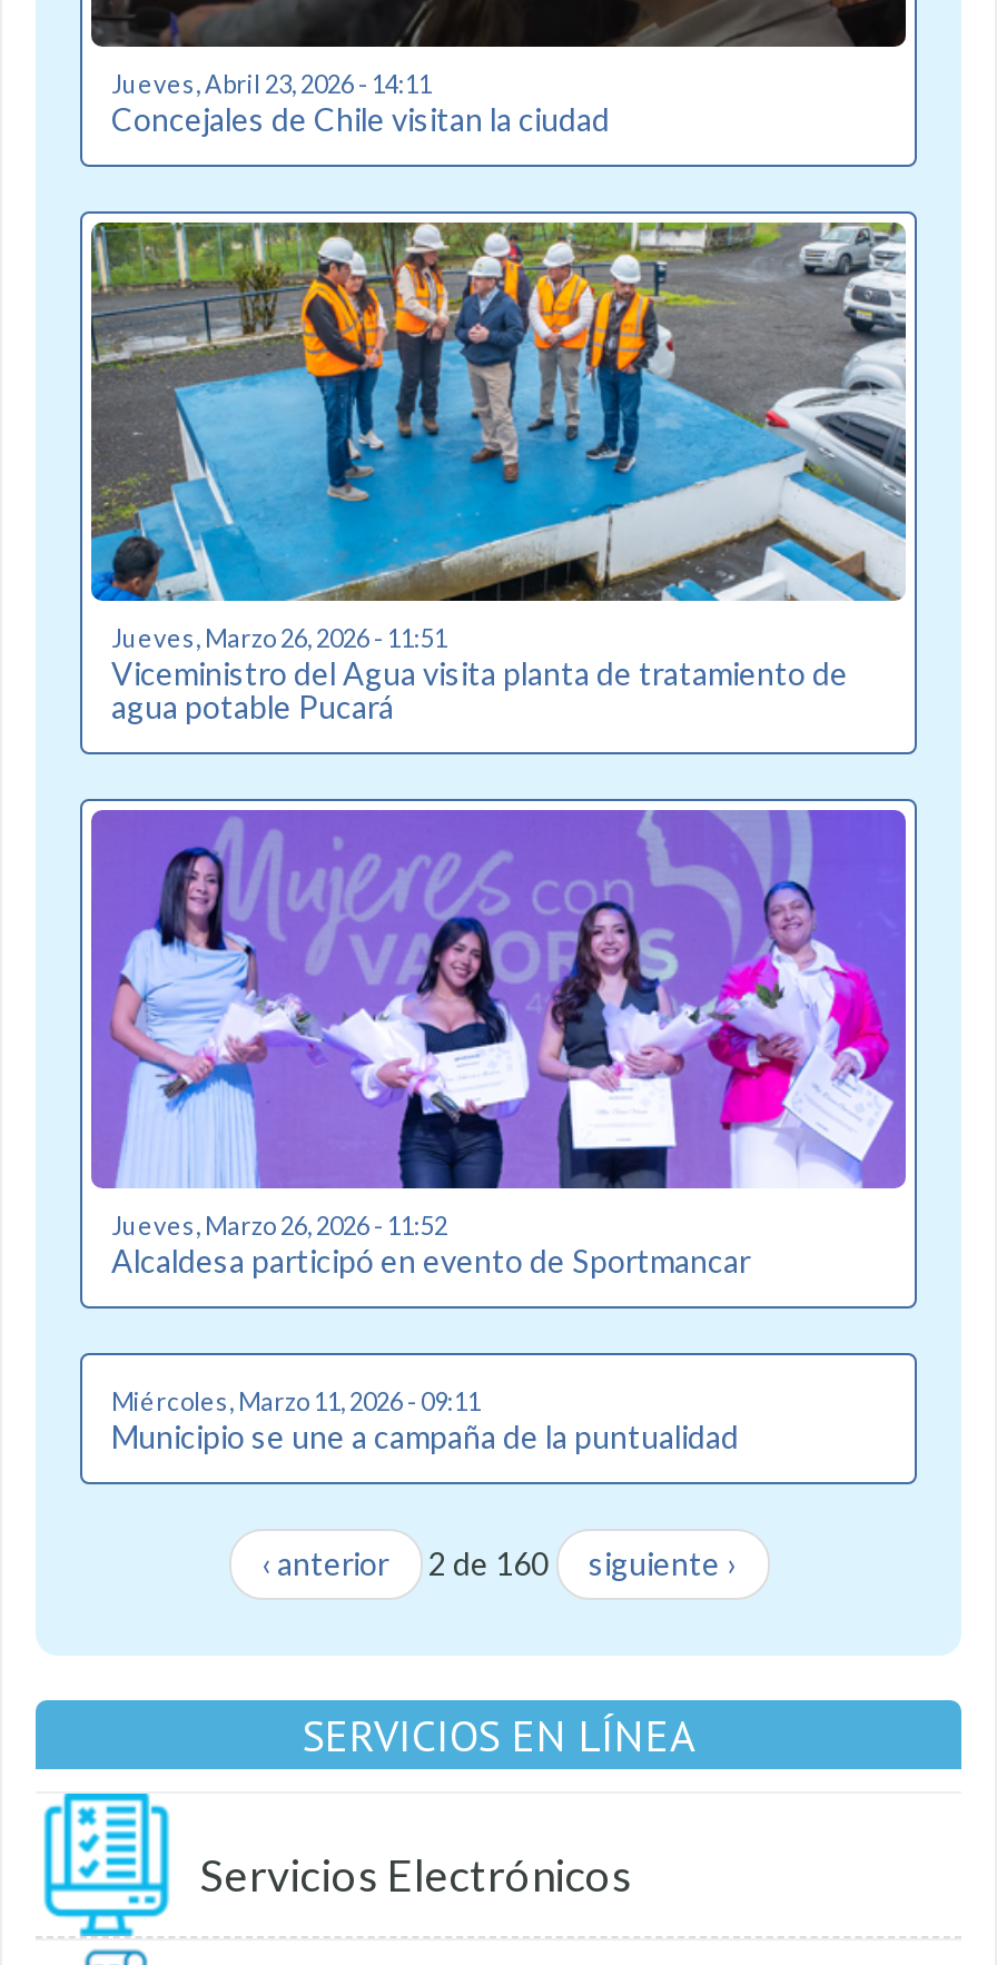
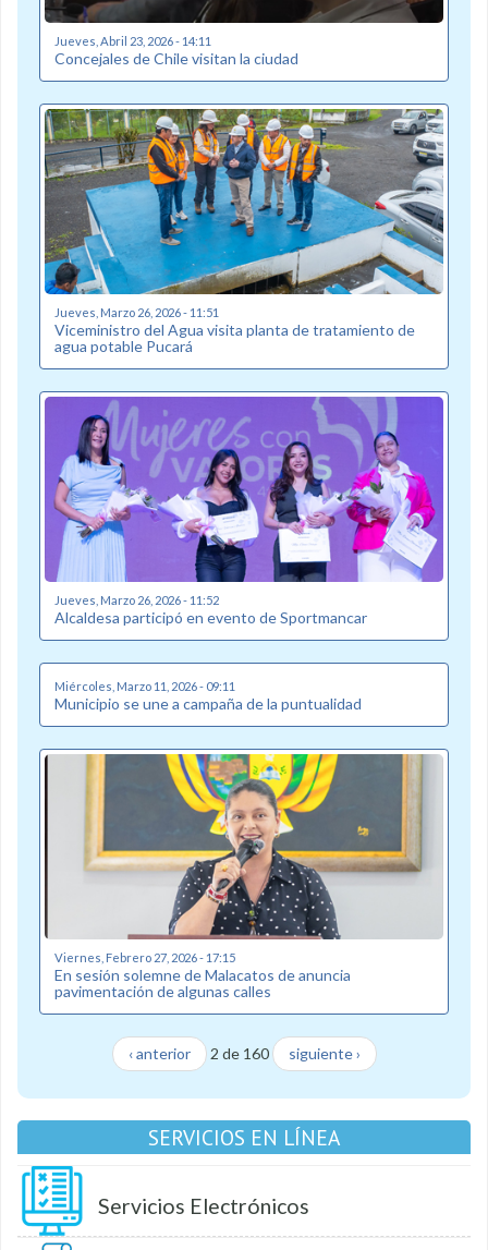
none -> [38,748,450,1001] [image] | Viernes, Febrero 27, 2026 - 17:15 | En sesión solemne de Malacatos de anuncia | pavimentación de algunas calles

